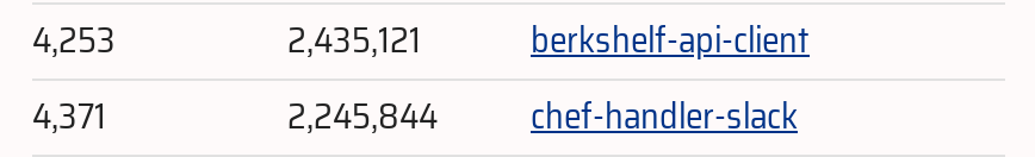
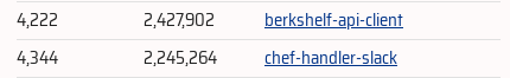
[32,11,116,69] 4,253 -> [17,6,58,34] 4,222
[287,11,810,69] 2,435,121 berkshelf-api-client -> [144,6,403,34] 2,427,902 berkshelf-api-client
[32,88,106,145] 4,371 -> [17,43,58,72] 4,344
[287,88,798,145] 2,245,844 chef-handler-slack -> [144,43,397,72] 2,245,264 chef-handler-slack

